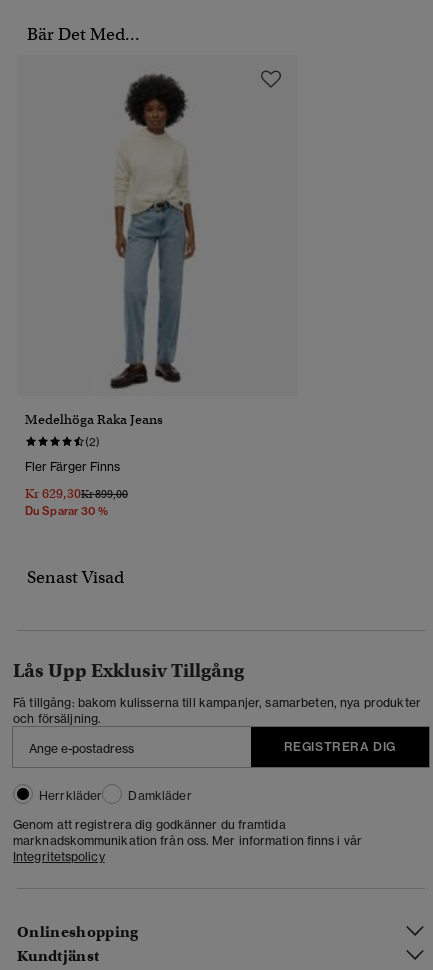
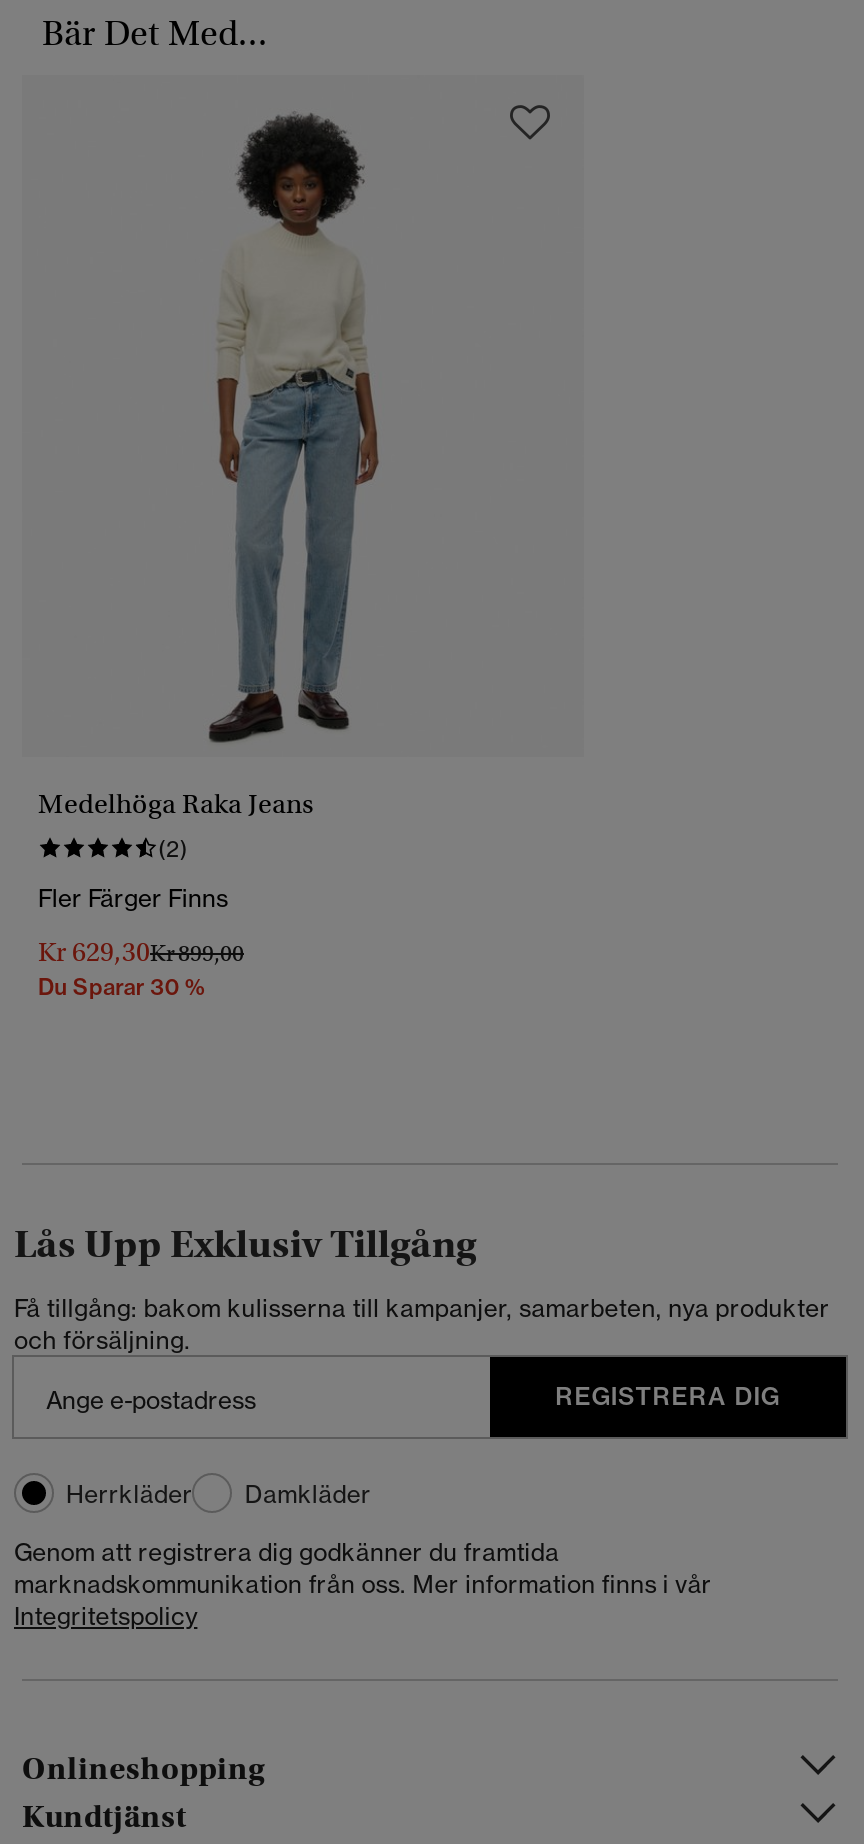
[27,567,124,588] Senast Visad -> none

